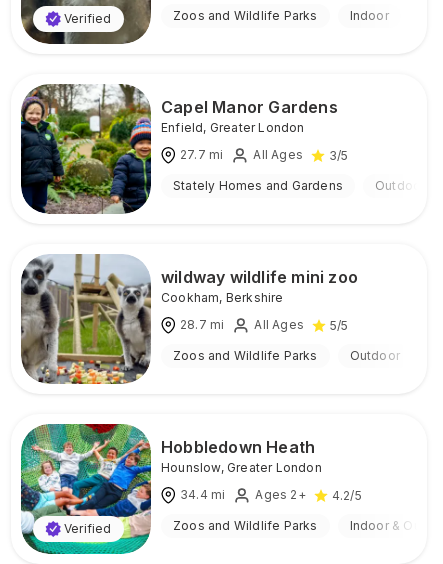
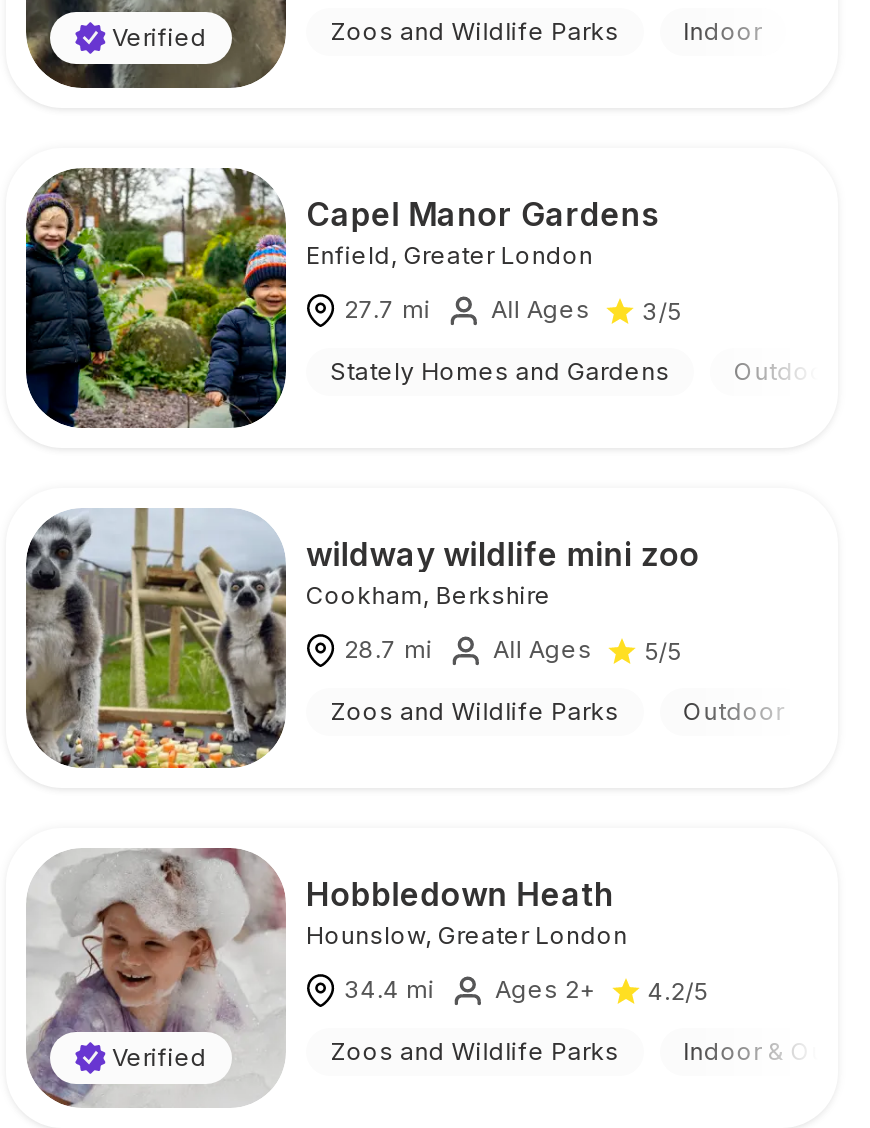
[20,423,152,555] [image] -> [26,846,286,1108] [image]

